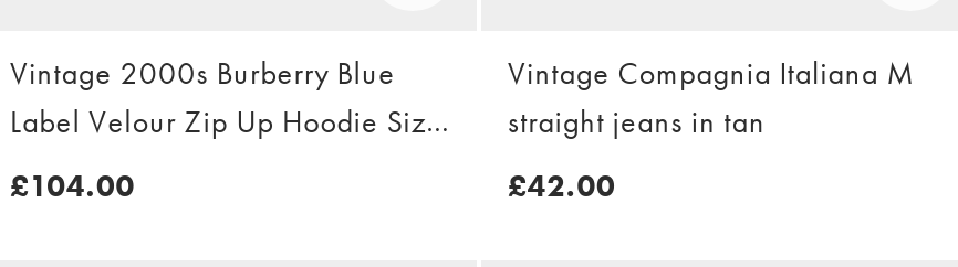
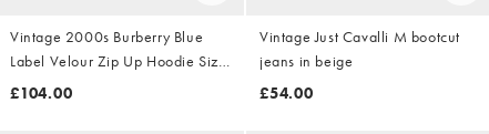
[508,52,914,140] Vintage Compagnia Italiana M | straight jeans in tan -> [259,26,460,70] Vintage Just Cavalli M bootcut | jeans in beige
[508,164,616,204] £42.00 -> [259,83,314,102] £54.00

